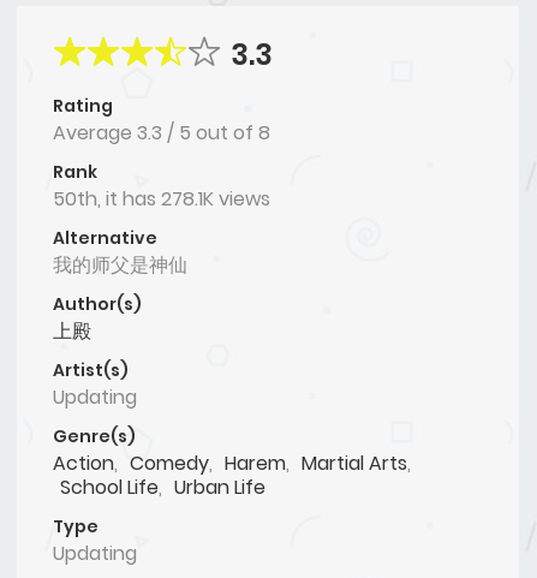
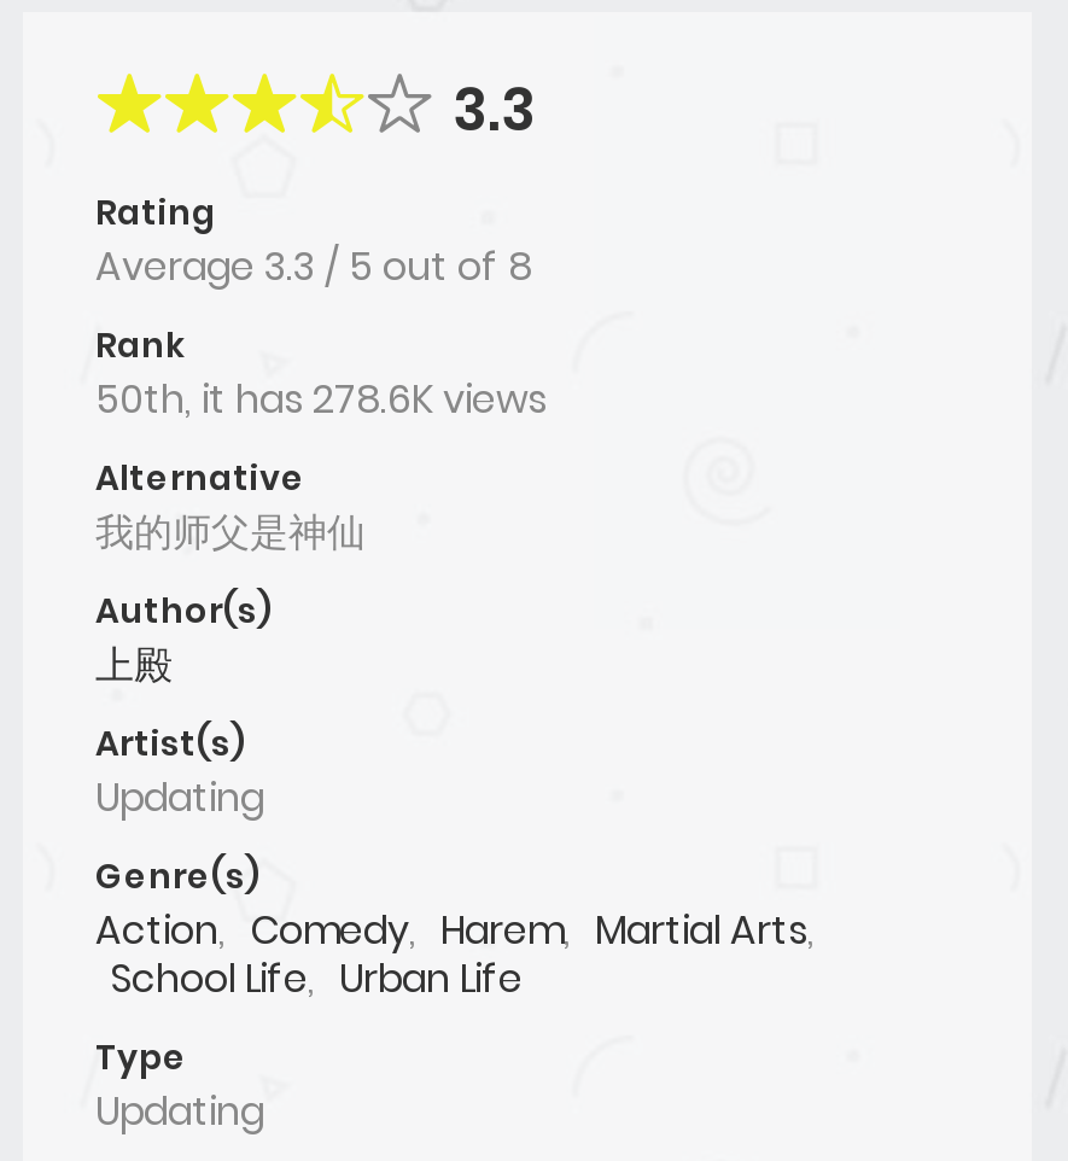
[53,186,270,213] 50th, it has 278.1K views -> [95,373,547,428] 50th, it has 278.6K views

